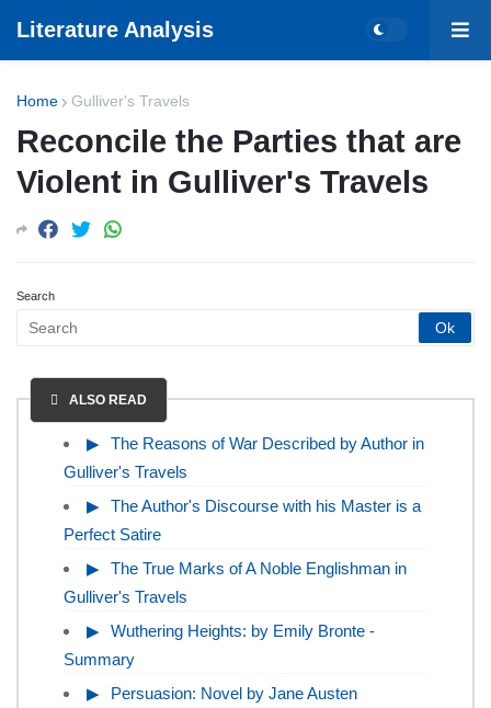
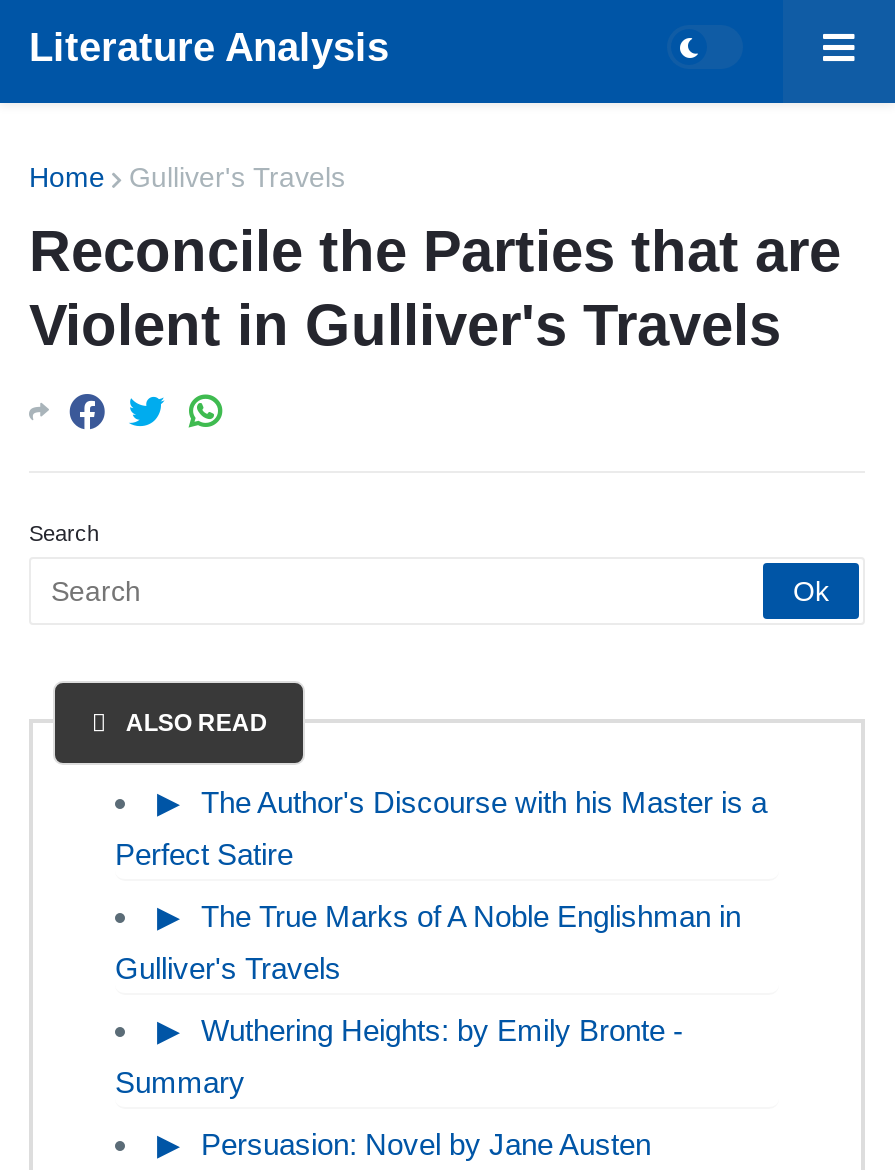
[64,434,424,481] The Reasons of War Described by Author in | Gulliver's Travels -> none

